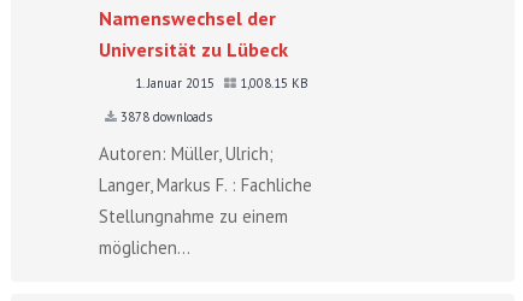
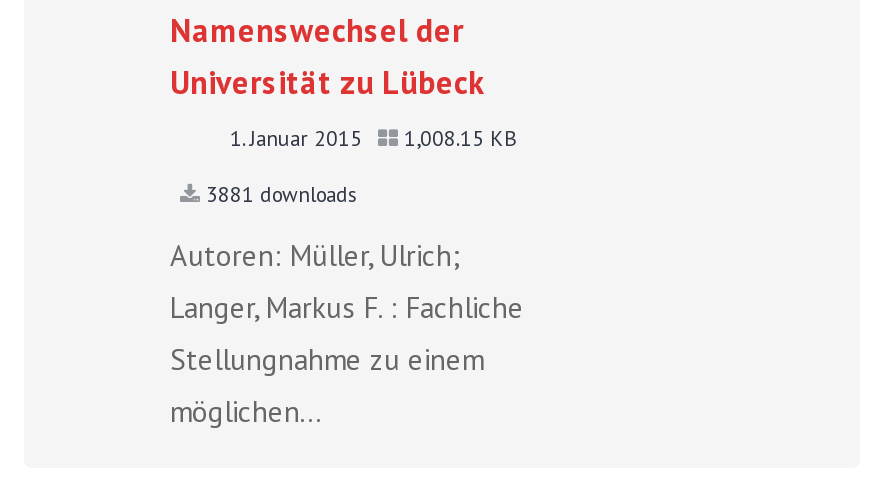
[117,108,212,125] 3878 downloads -> [200,179,358,207] 3881 downloads

